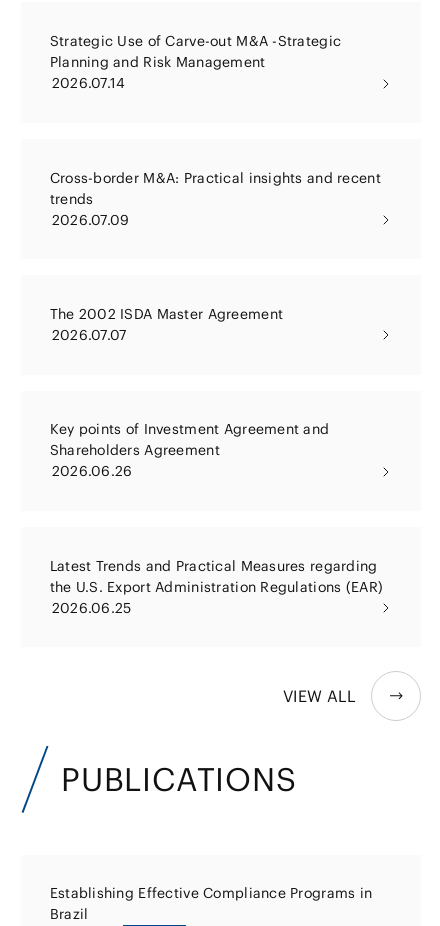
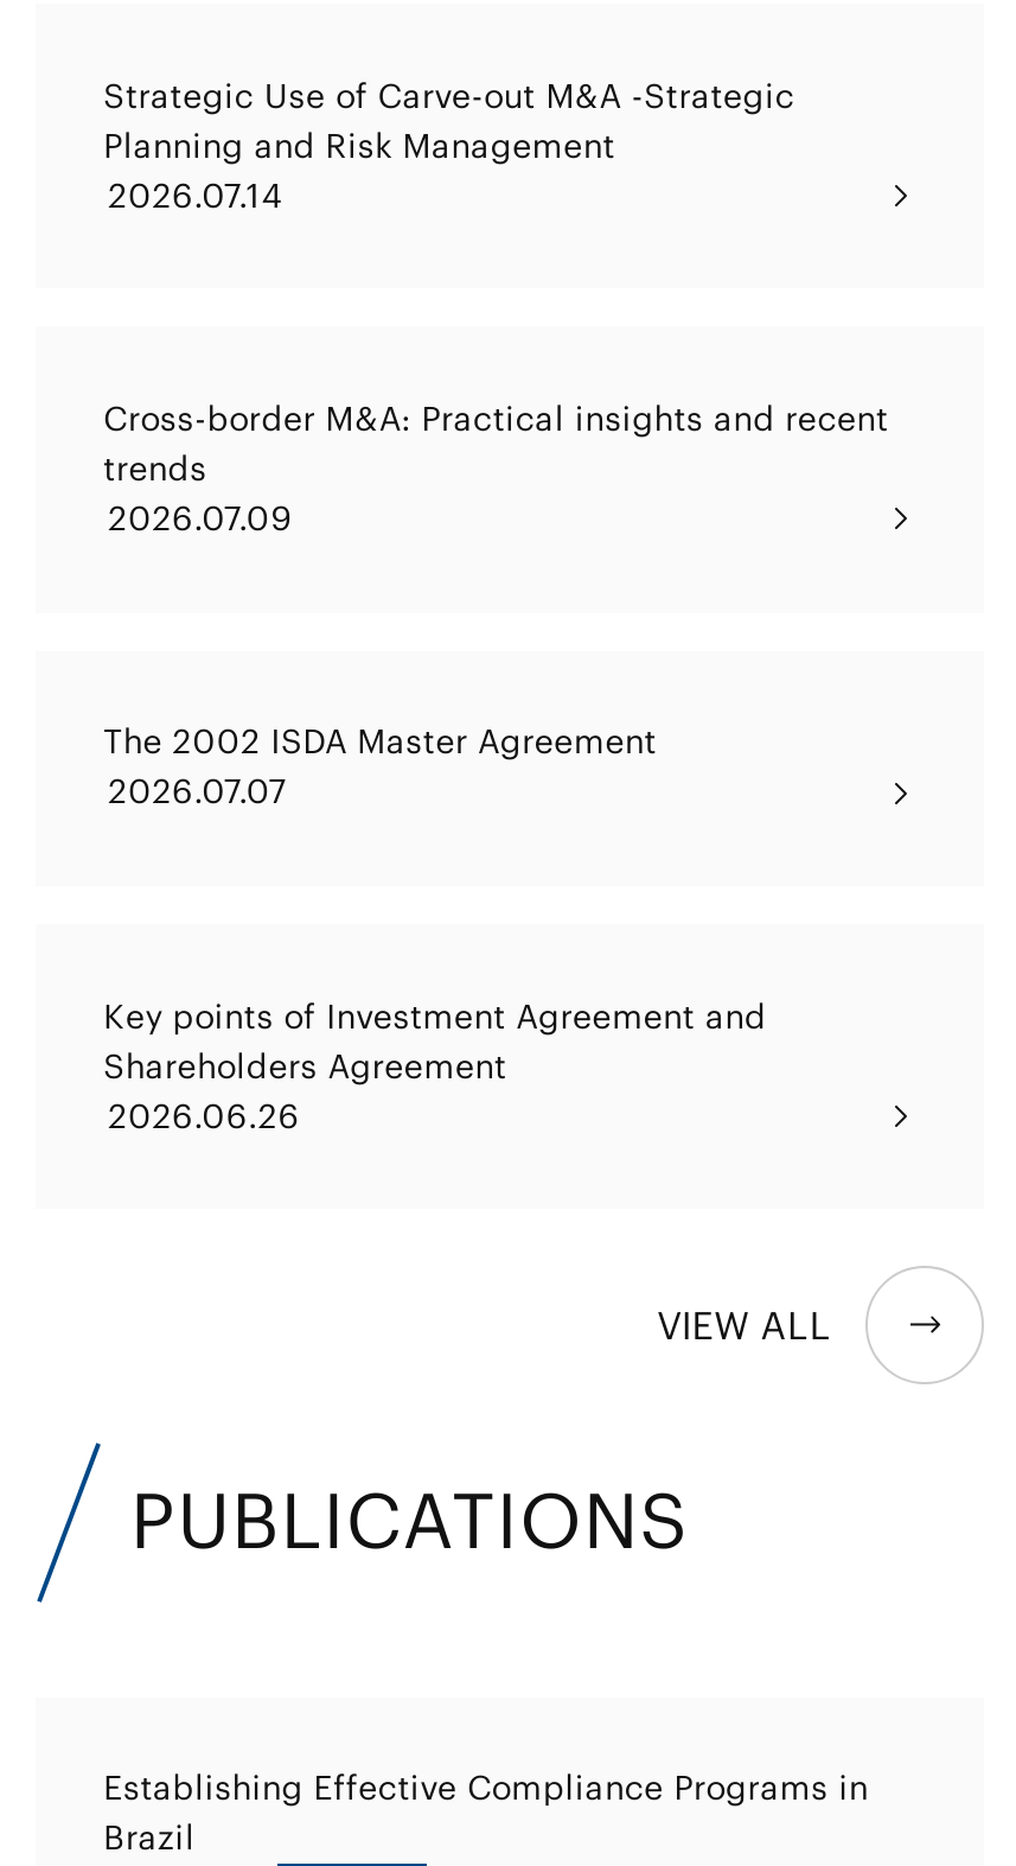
[50,556,383,616] Latest Trends and Practical Measures regarding | the U.S. Export Administration Regulations (EAR) | 2026.06.25 -> none

